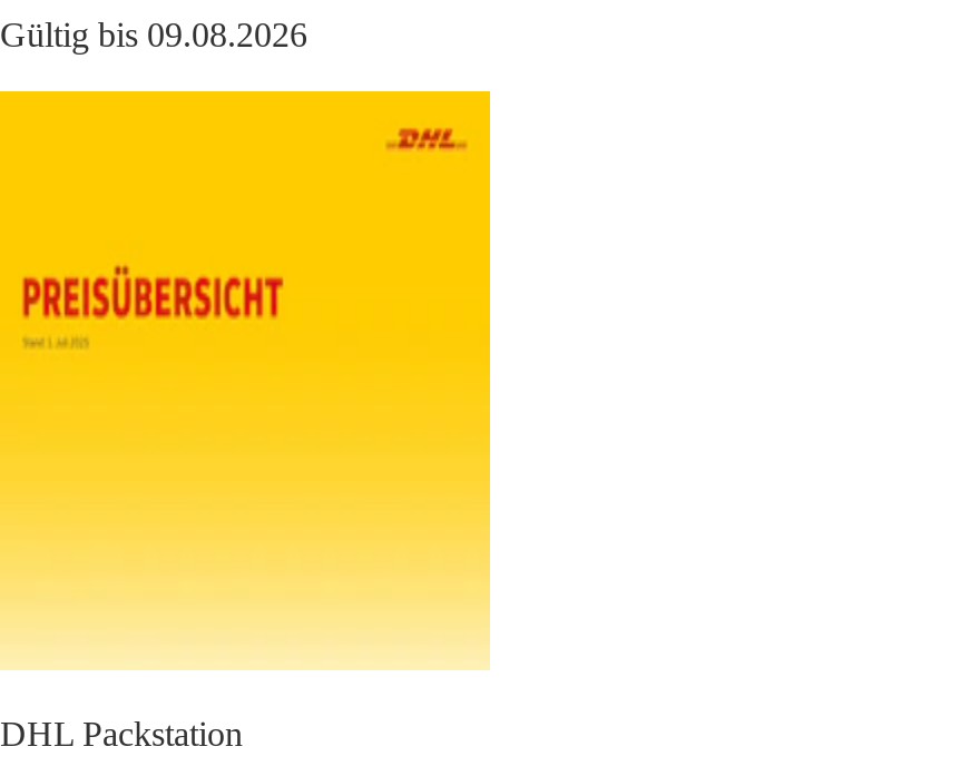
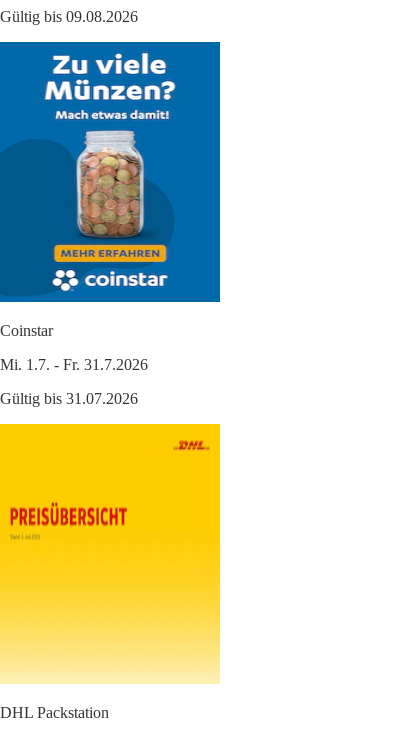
none -> [0,41,221,407] [image] | Coinstar | Mi. 1.7. - Fr. 31.7.2026 | Gültig bis 31.07.2026

